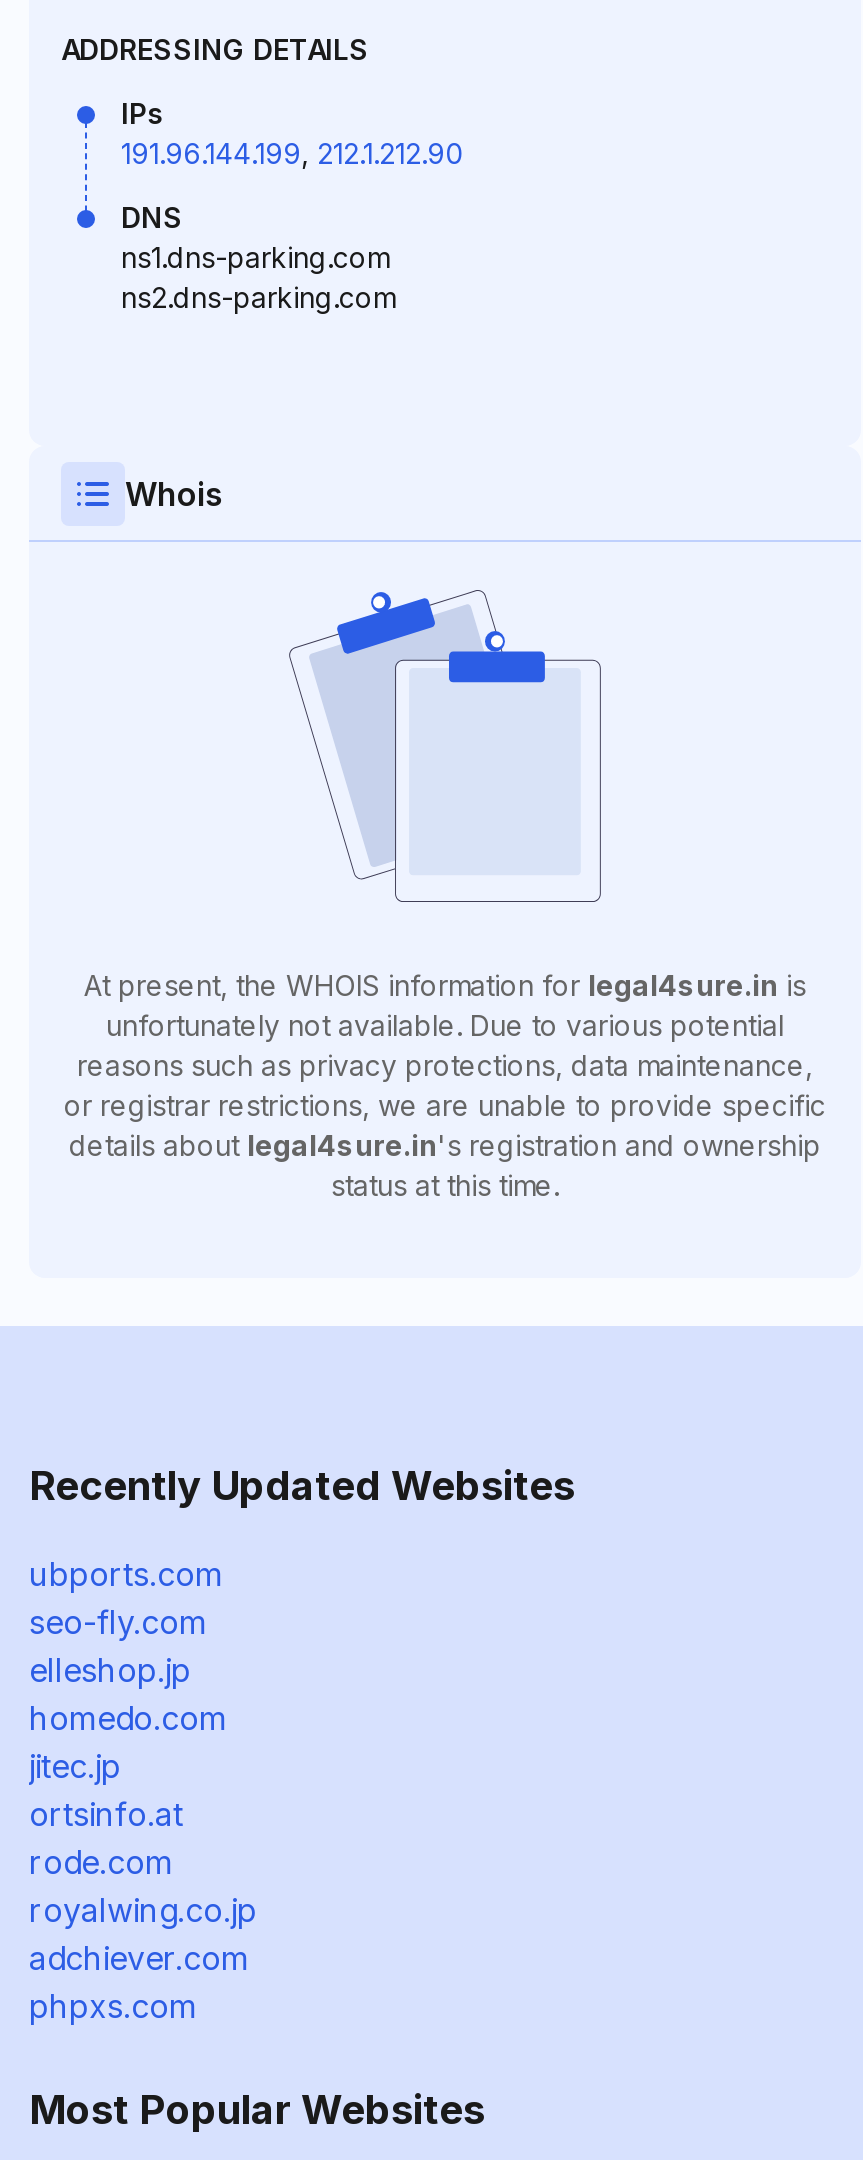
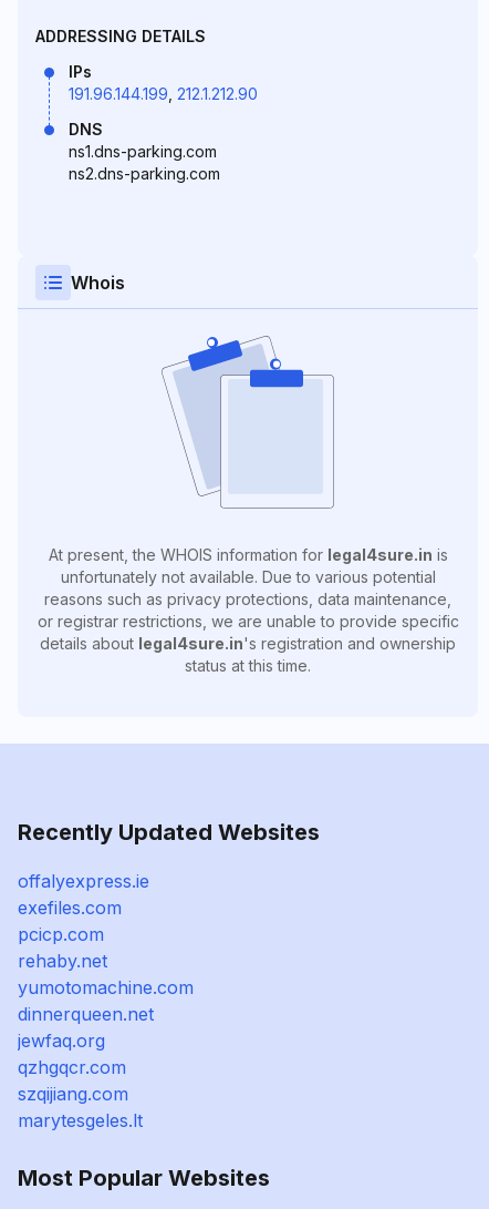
[29,1554,257,2026] ubports.com | seo-fly.com | elleshop.jp | homedo.com | jitec.jp | ortsinfo.at | rode.com | royalwing.co.jp | adchiever.com | phpxs.com -> [18,870,194,1131] offalyexpress.ie | exefiles.com | pcicp.com | rehaby.net | yumotomachine.com | dinnerqueen.net | jewfaq.org | qzhgqcr.com | szqijiang.com | marytesgeles.lt

